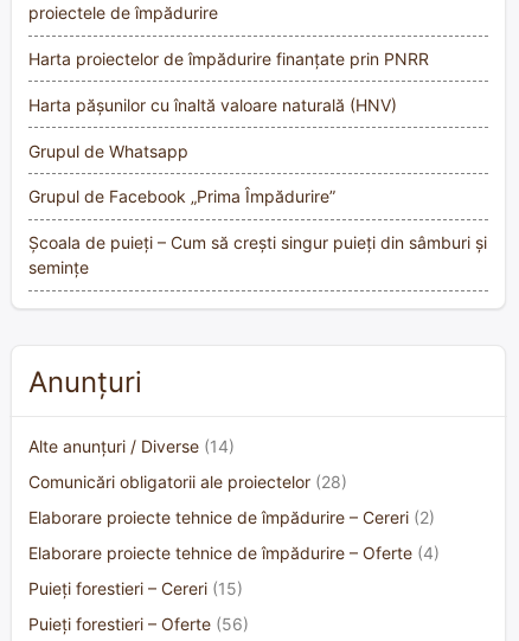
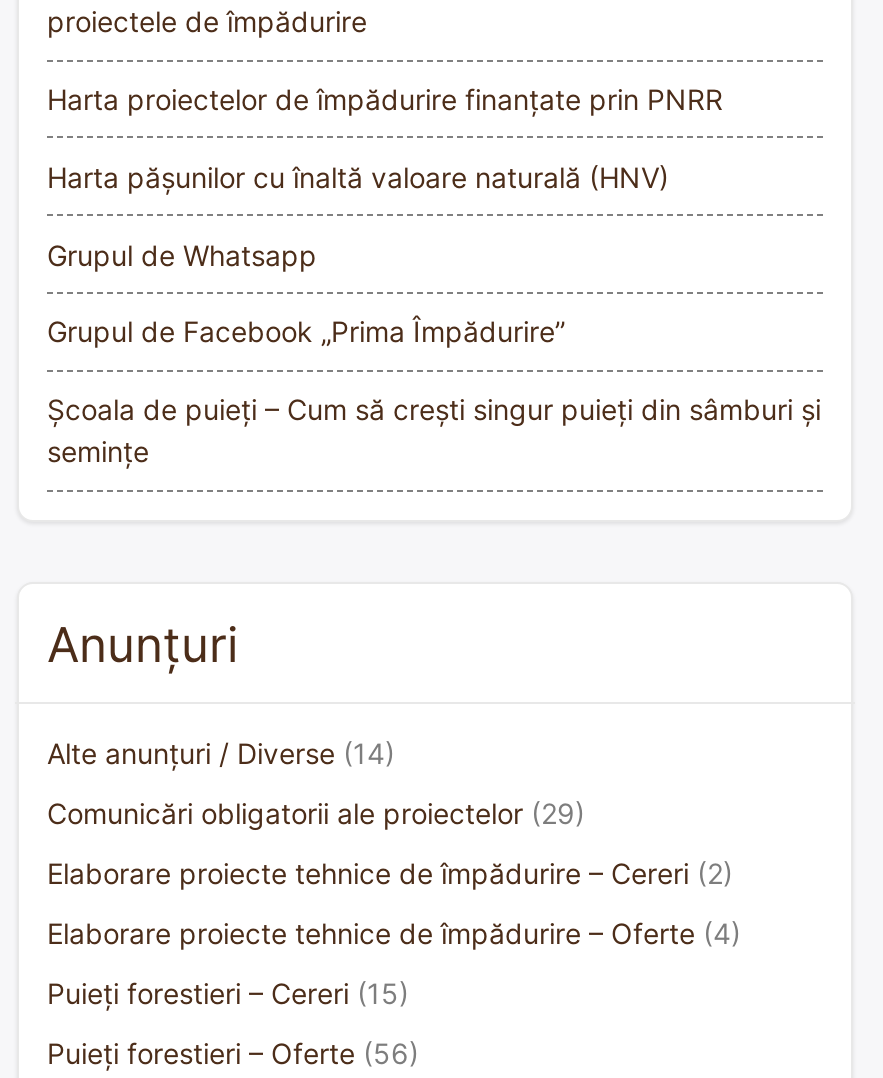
[28,471,347,491] Comunicări obligatorii ale proiectelor (28) -> [47,795,585,829] Comunicări obligatorii ale proiectelor (29)

